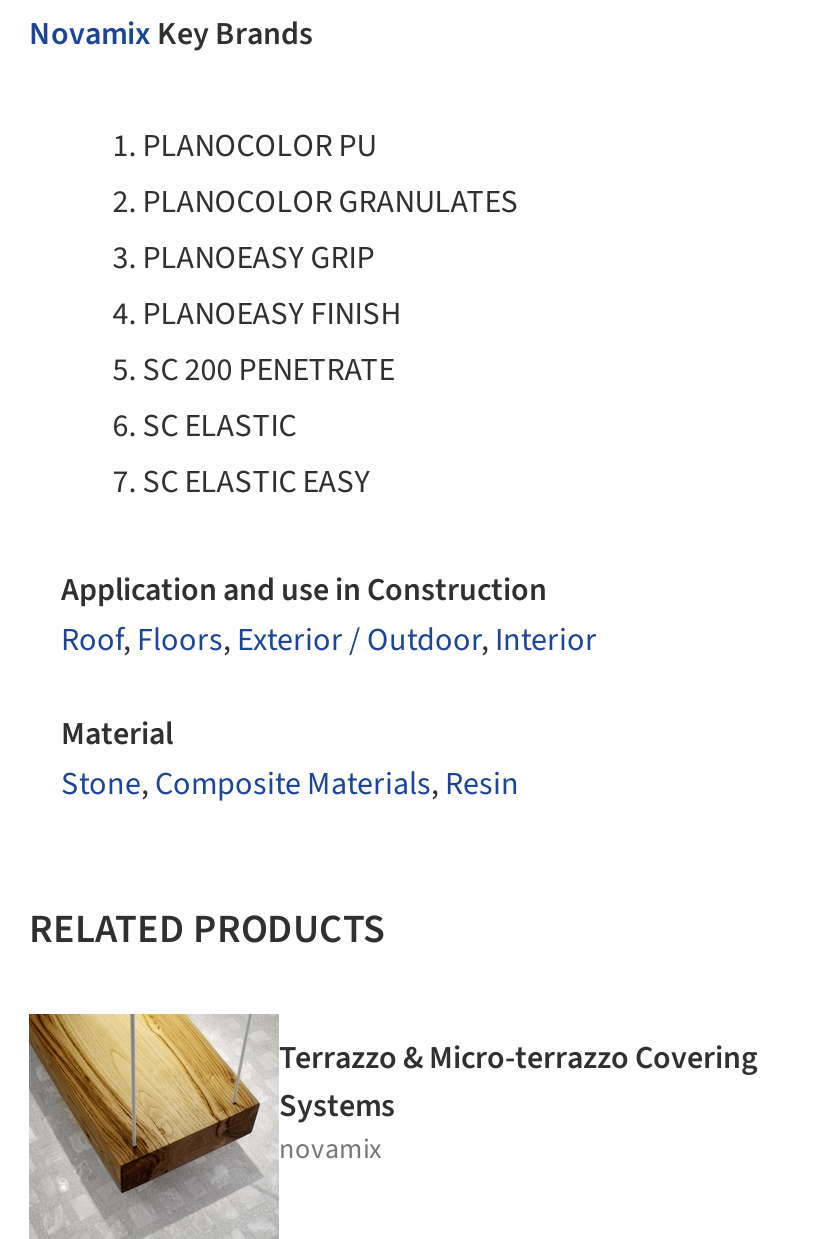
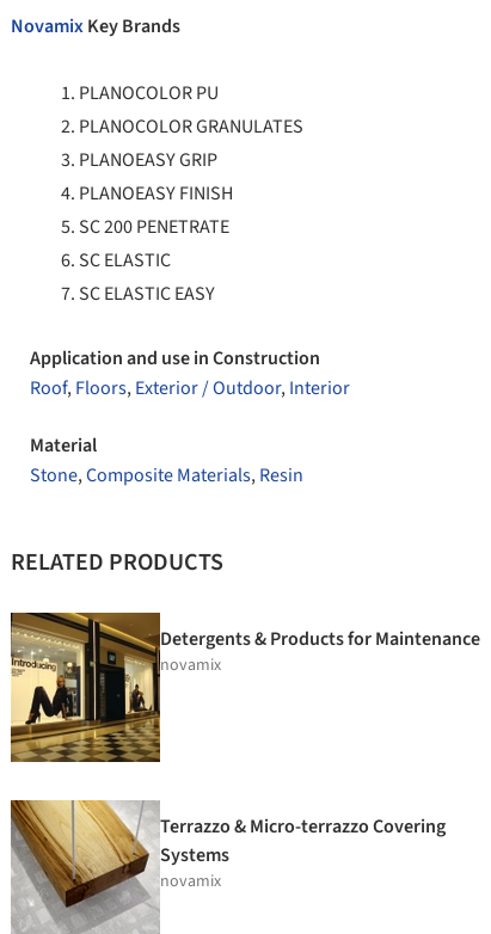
none -> [11,612,480,763] [image] | Detergents & Products for Maintenance | novamix

